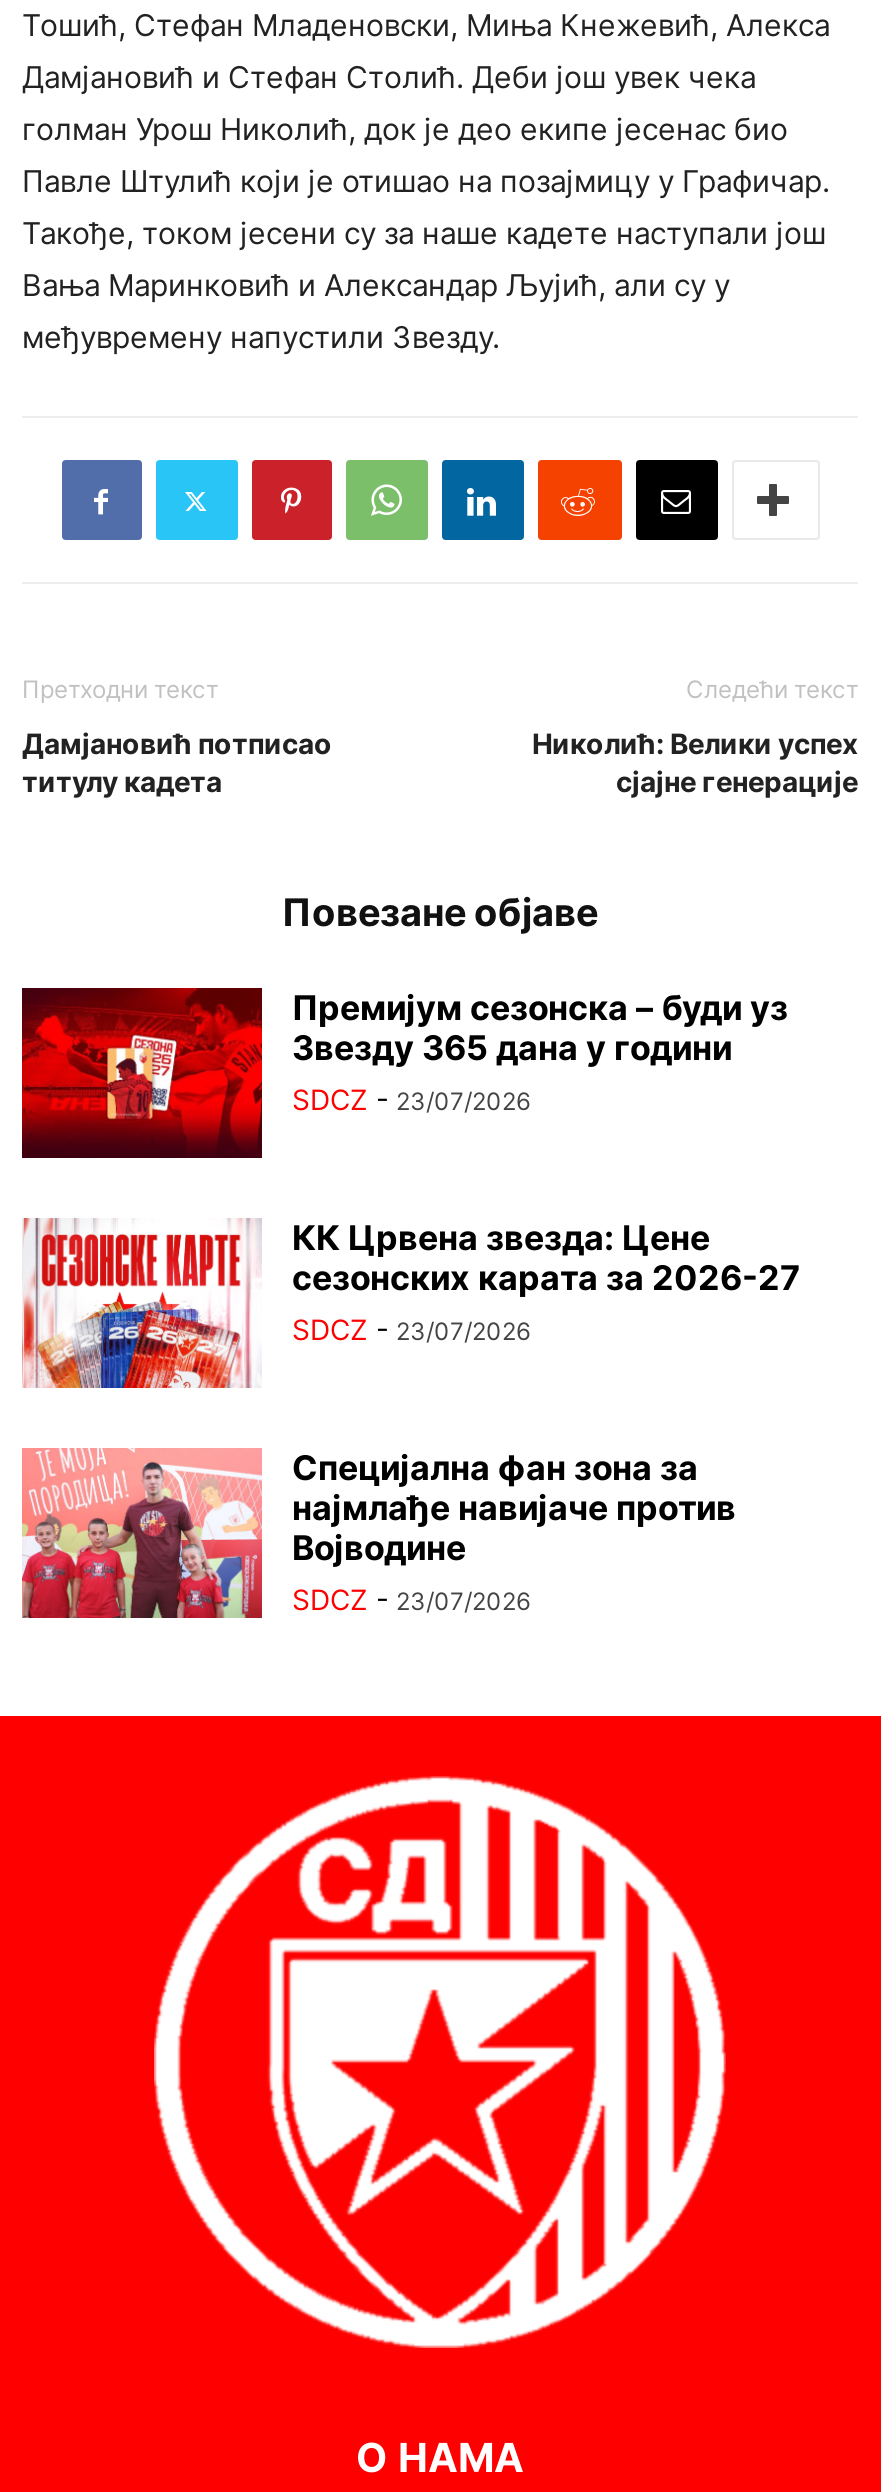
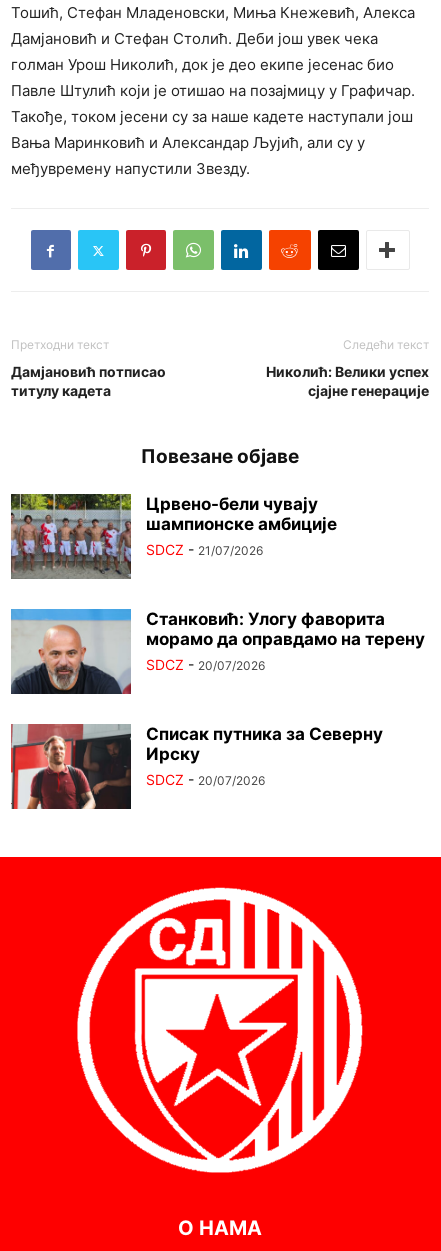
[20,986,788,1160] [image] | Премијум сезонска – буди уз | Звезду 365 дана у години | SDCZ - 23/07/2026 -> [10,493,337,580] [image] | Црвено-бели чувају | шампионске амбиције | SDCZ - 21/07/2026
[22,1216,800,1390] [image] | КК Црвена звезда: Цене | сезонских карата за 2026-27 | SDCZ - 23/07/2026 -> [10,608,425,695] [image] | Станковић: Улогу фаворита | морамо да оправдамо на терену | SDCZ - 20/07/2026
[20,1448,736,1620] [image] | Специјална фан зона за | најмлађе навијаче против | Војводине | SDCZ - 23/07/2026 -> [10,723,383,810] [image] | Списак путника за Северну | Ирску | SDCZ - 20/07/2026

